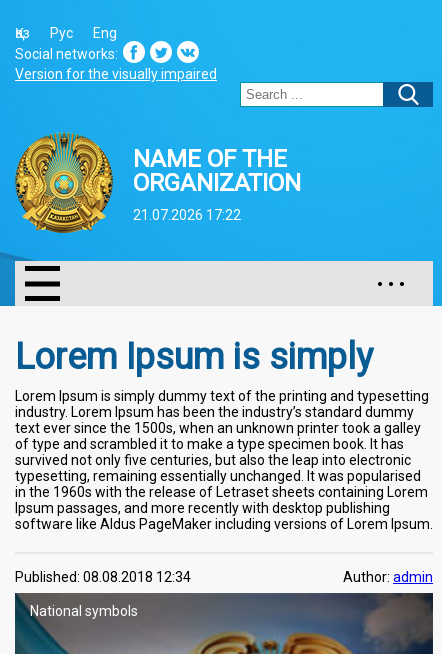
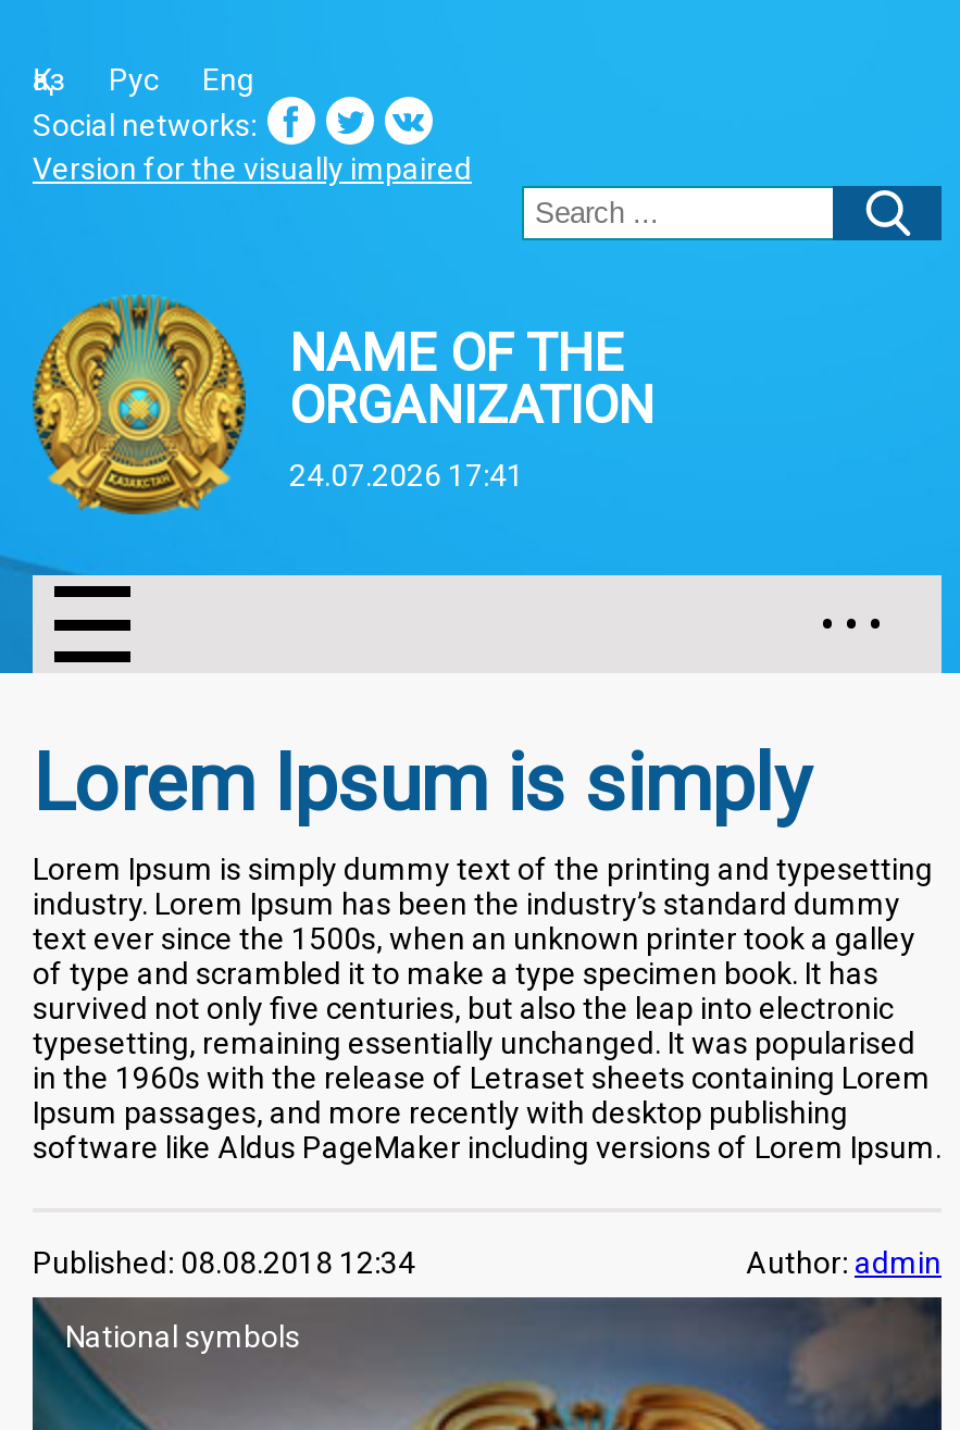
[133,206,241,222] 21.07.2026 17:22 -> [289,457,524,492] 24.07.2026 17:41

